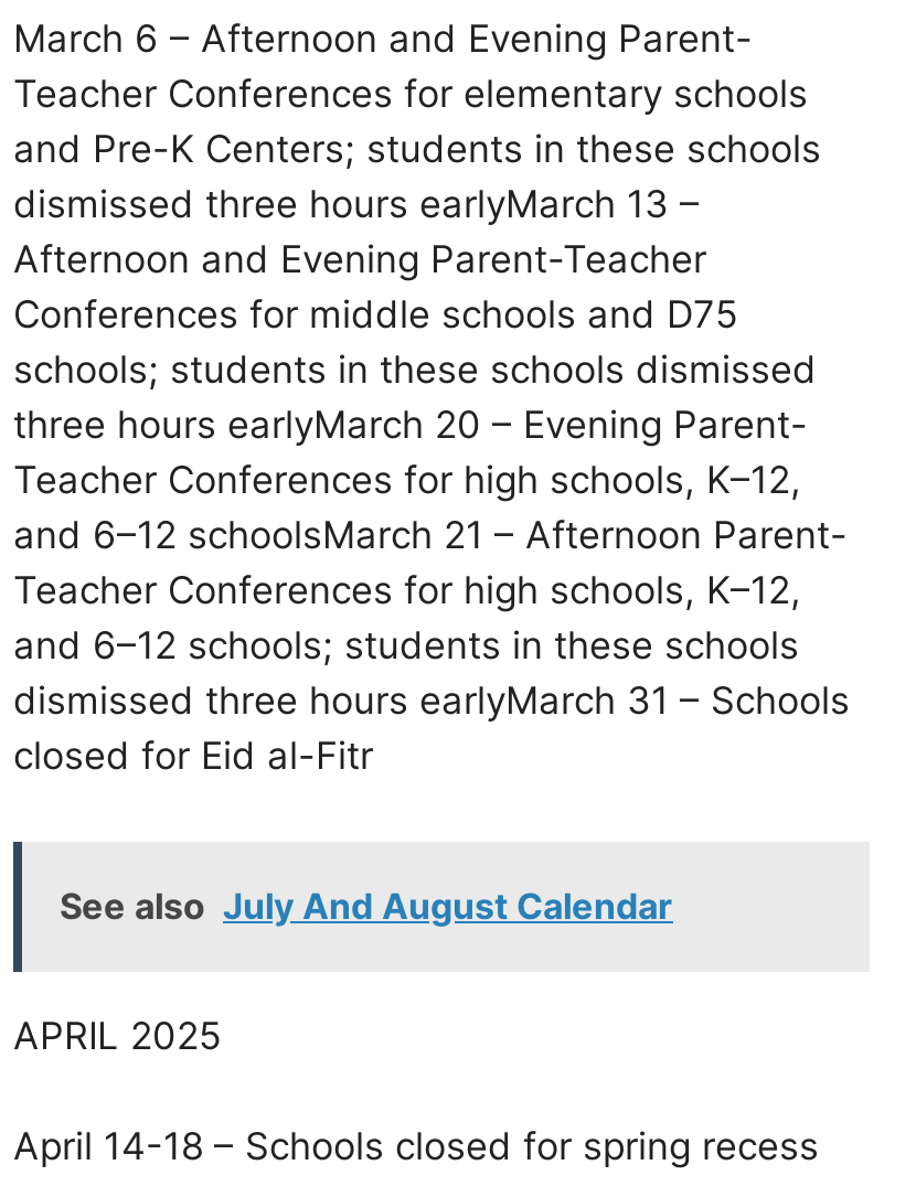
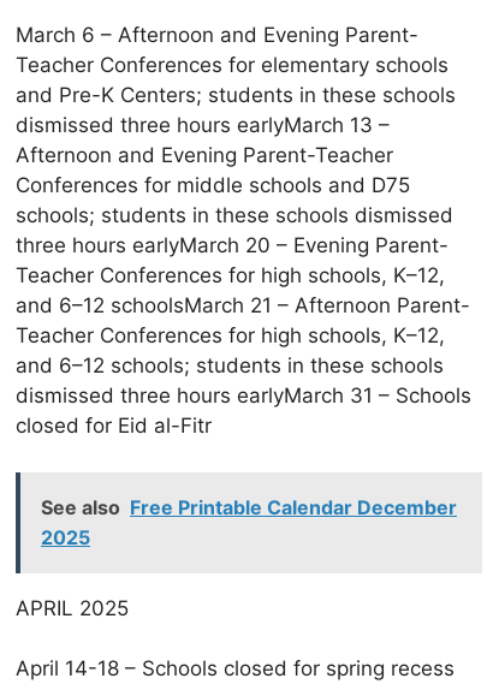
[60,883,673,927] See also July And August Calendar -> [41,495,457,549] See also Free Printable Calendar December | 2025

